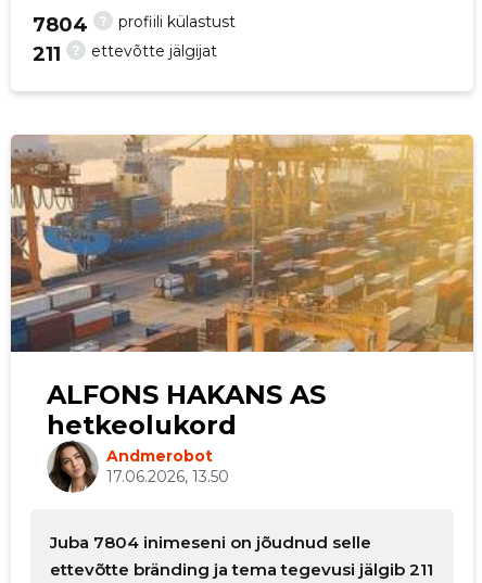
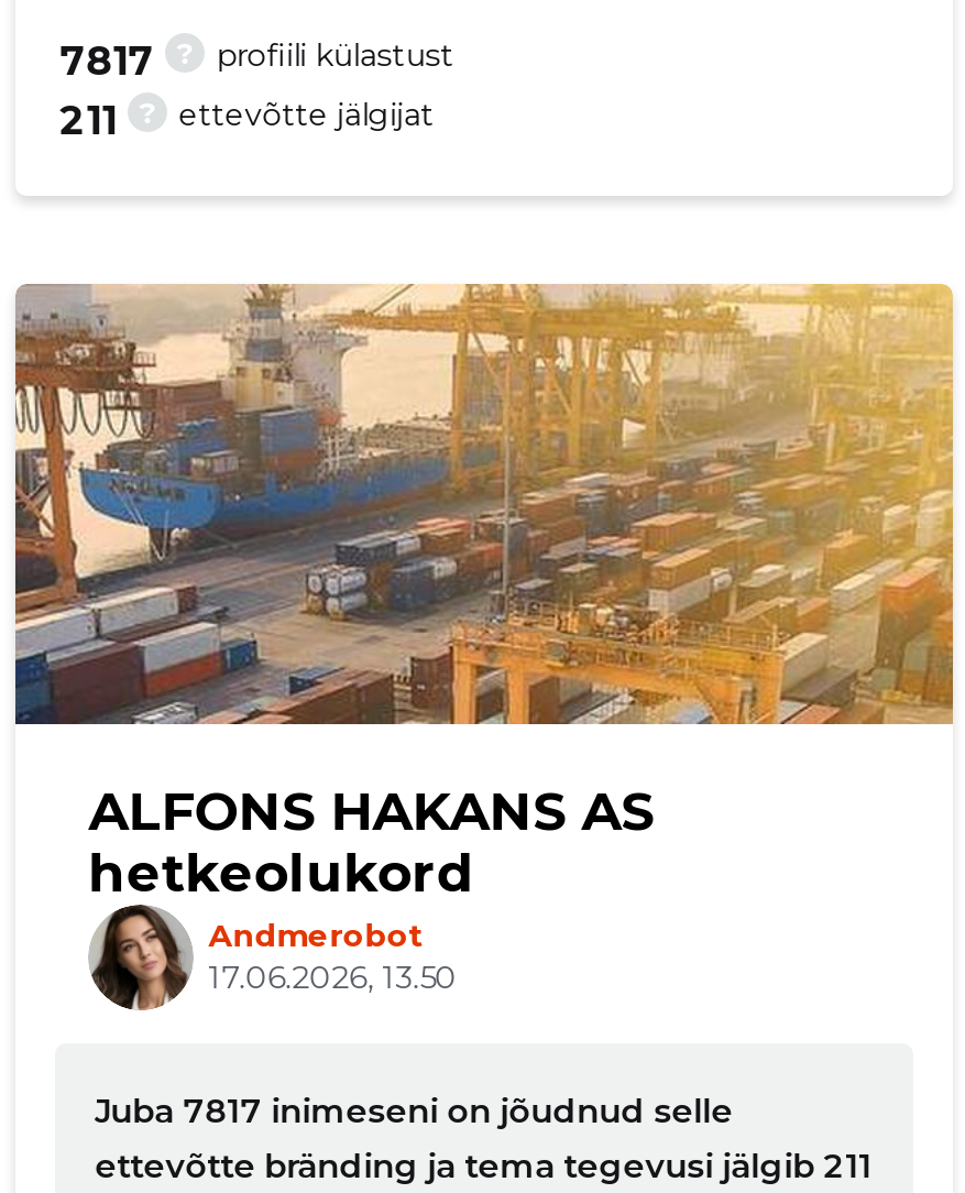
[33,14,88,37] 7804 -> [60,39,154,87] 7817
[50,531,371,552] Juba 7804 inimeseni on jõudnud selle -> [95,1088,733,1130] Juba 7817 inimeseni on jõudnud selle

